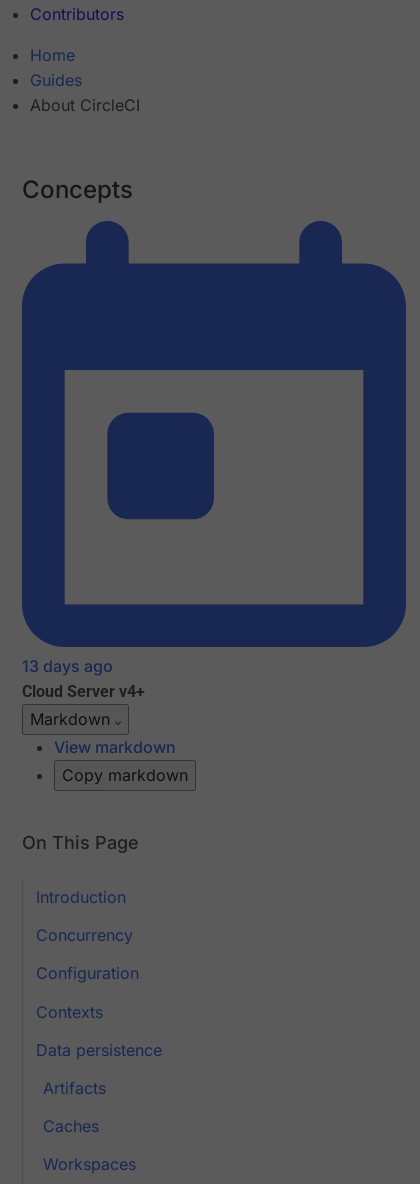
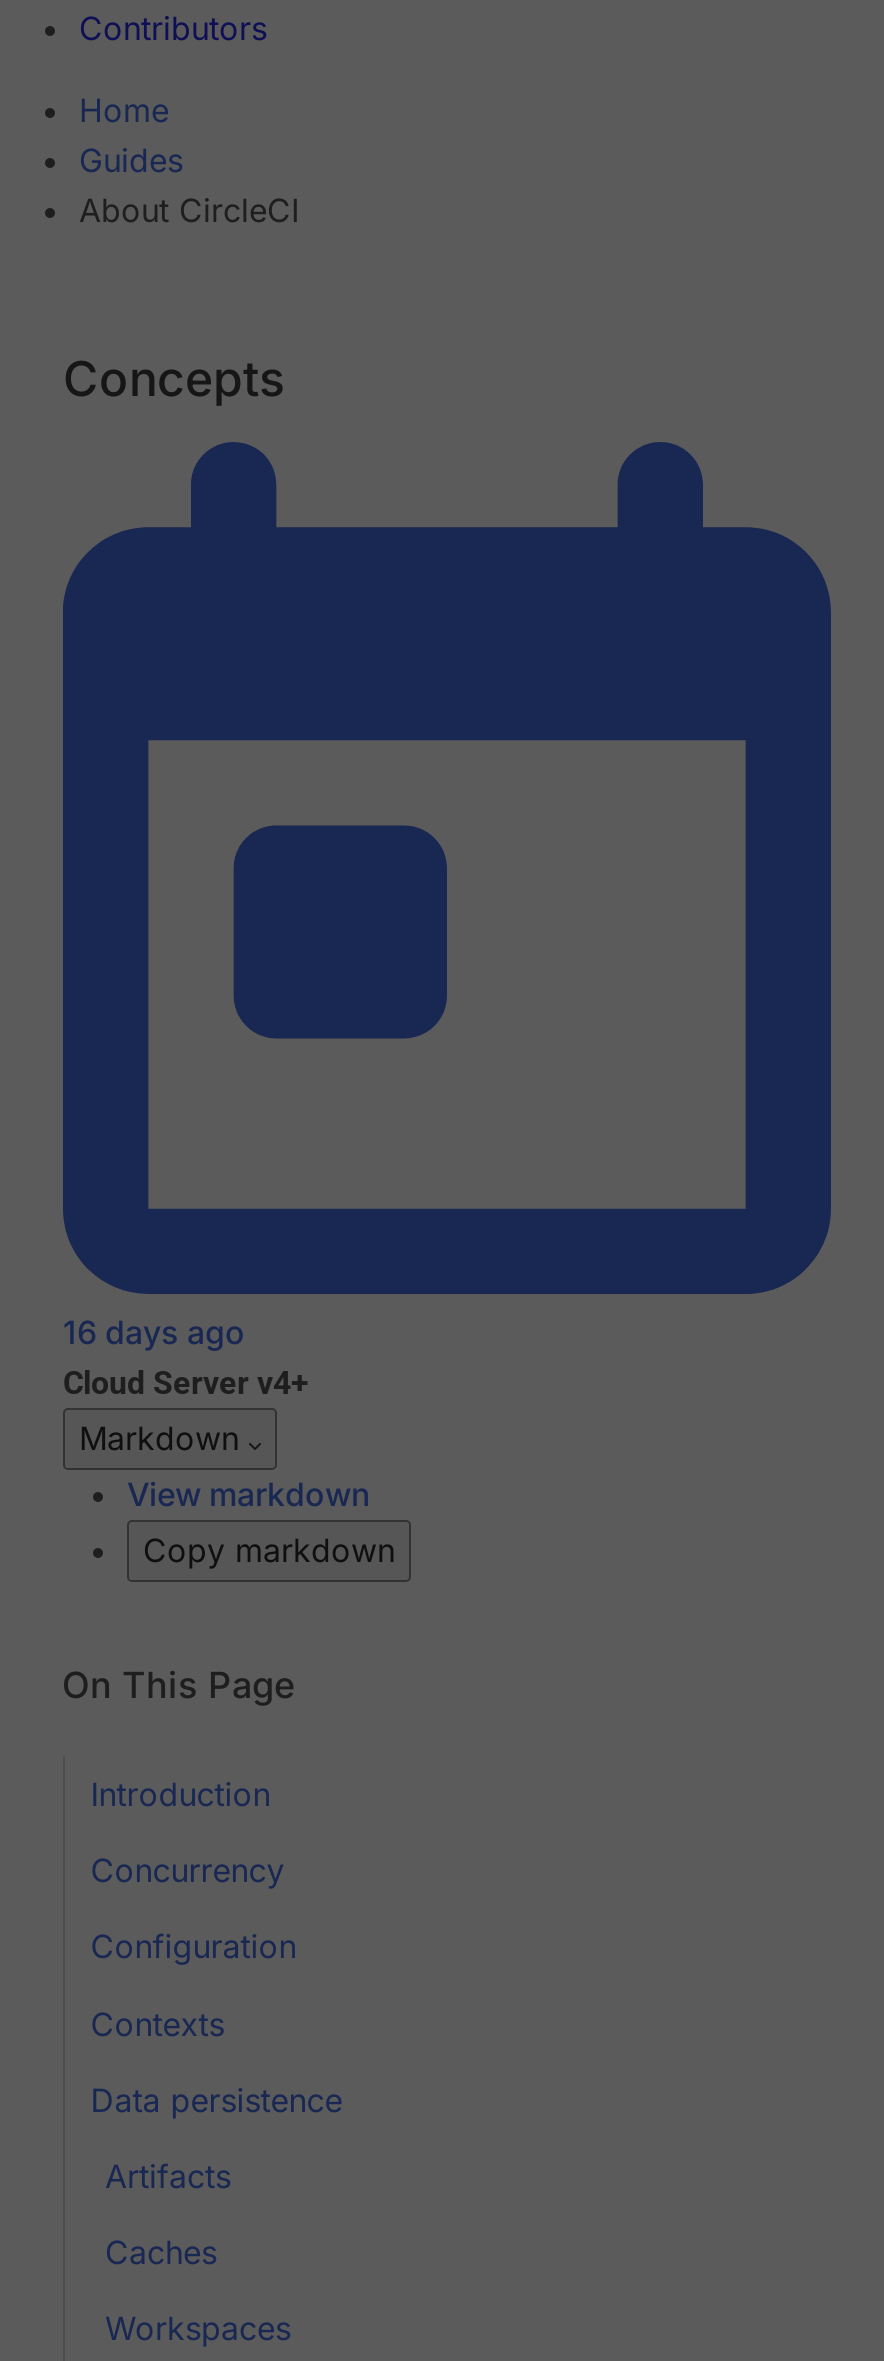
[22,656,113,676] 13 days ago -> [63,1313,245,1353] 16 days ago

